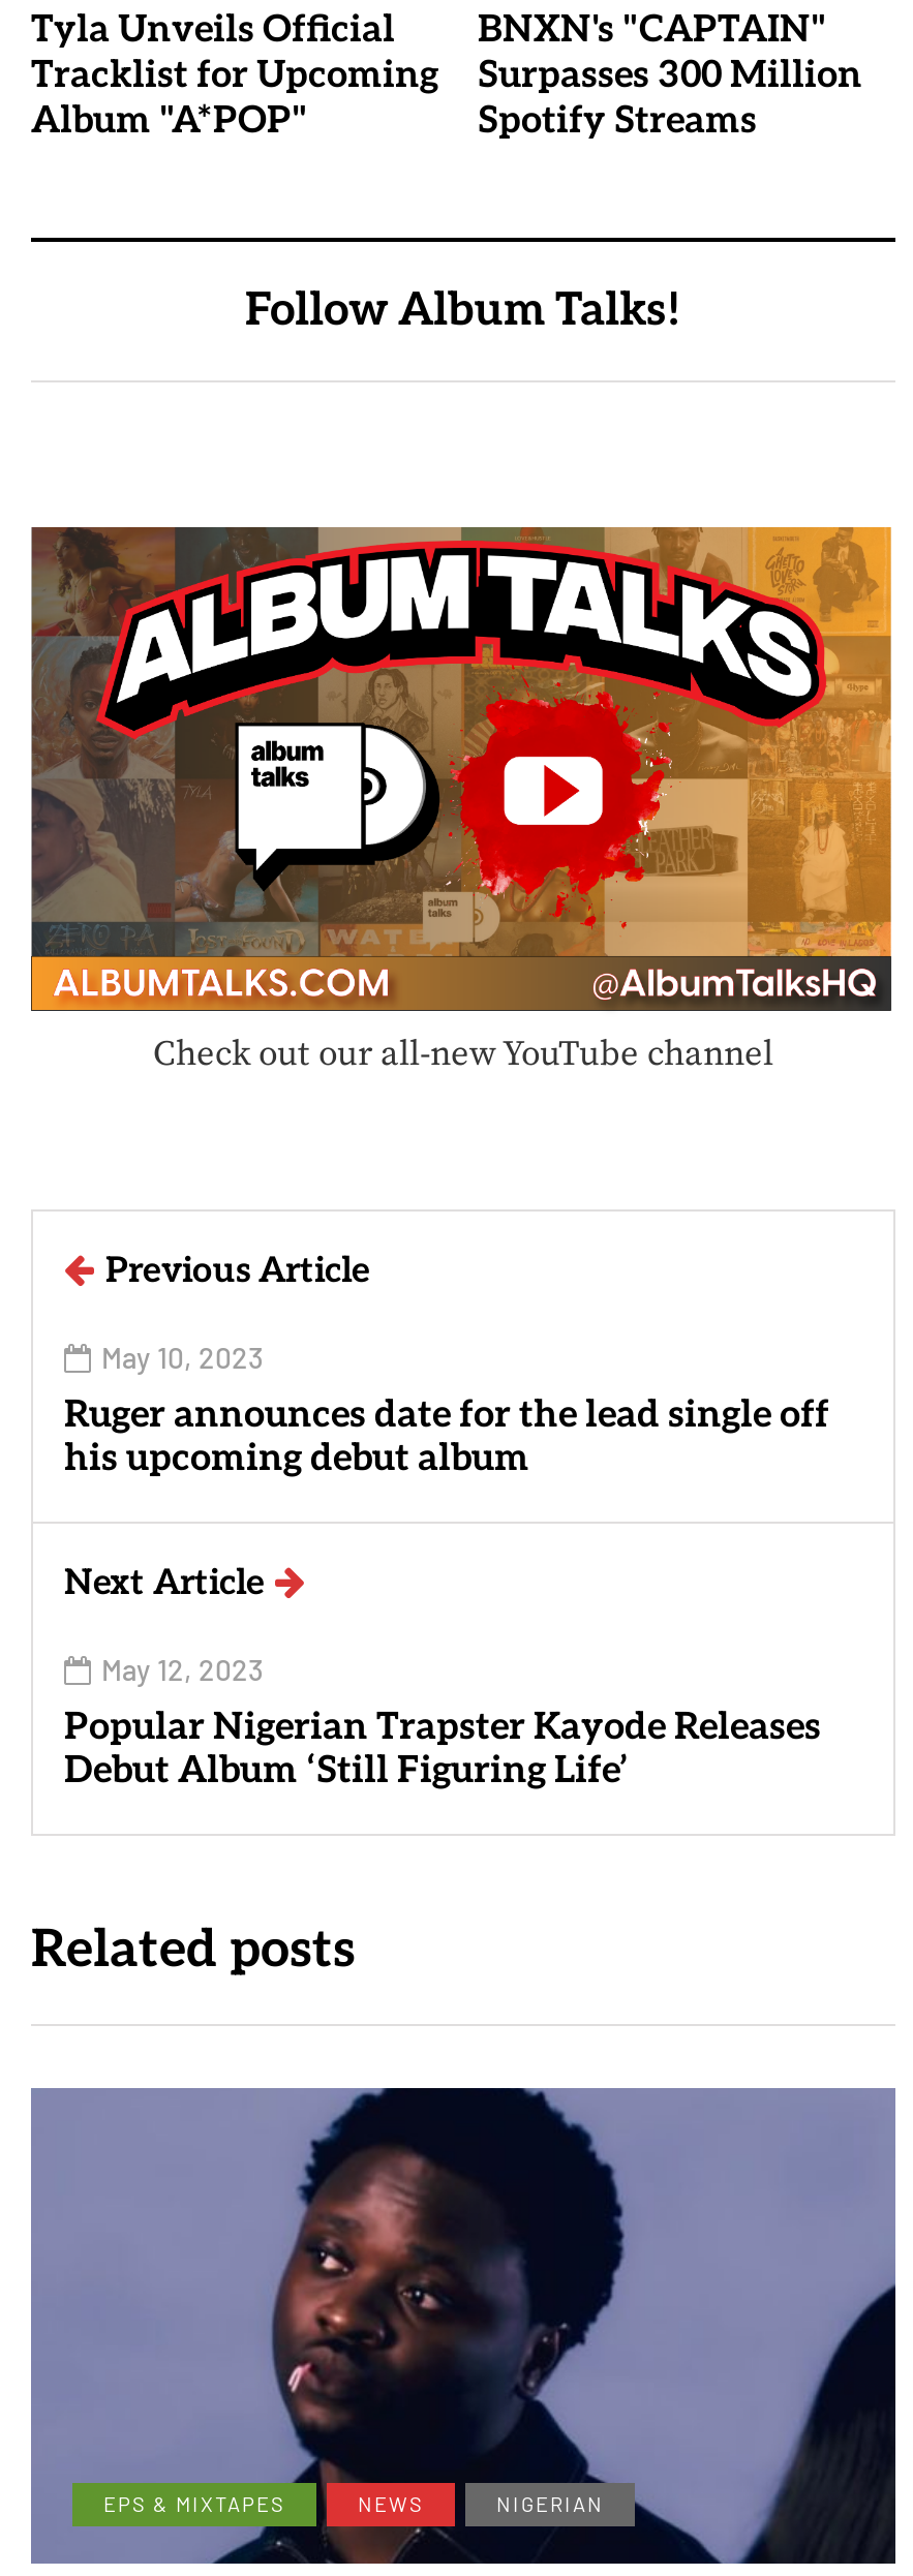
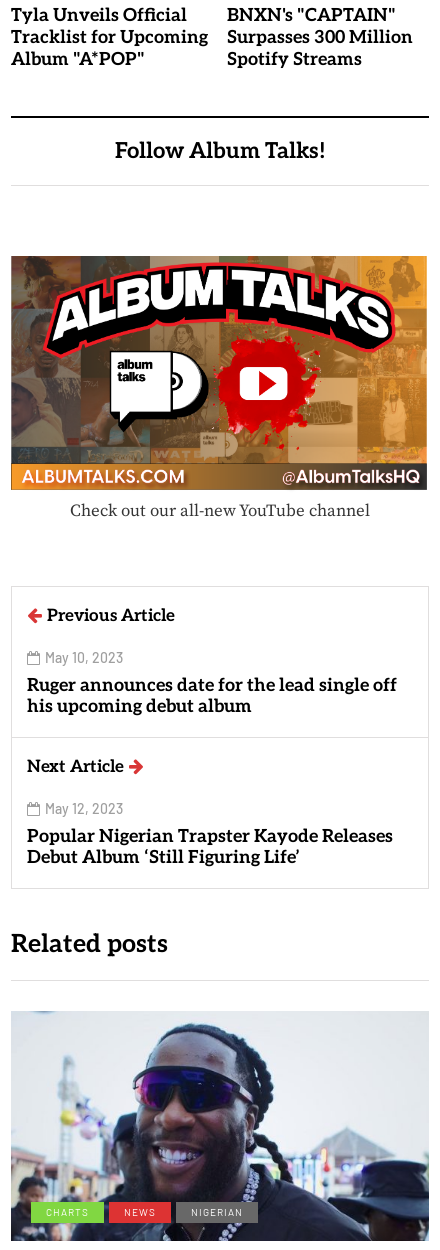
[31,2086,897,2566] [image] | EPS & MIXTAPES -> [11,1011,430,1242] [image] | CHARTS

